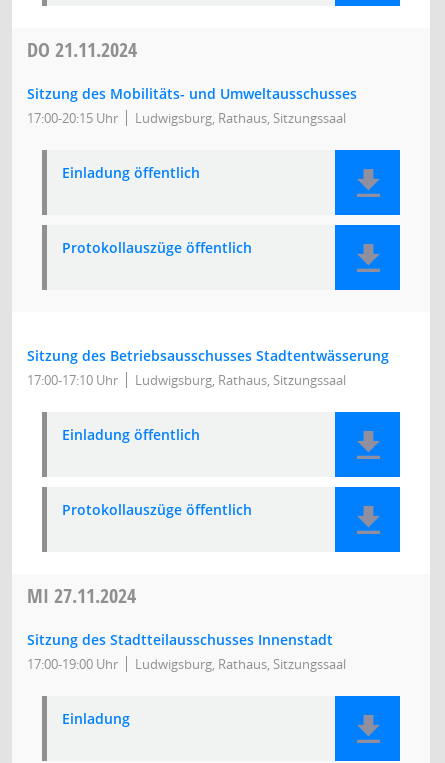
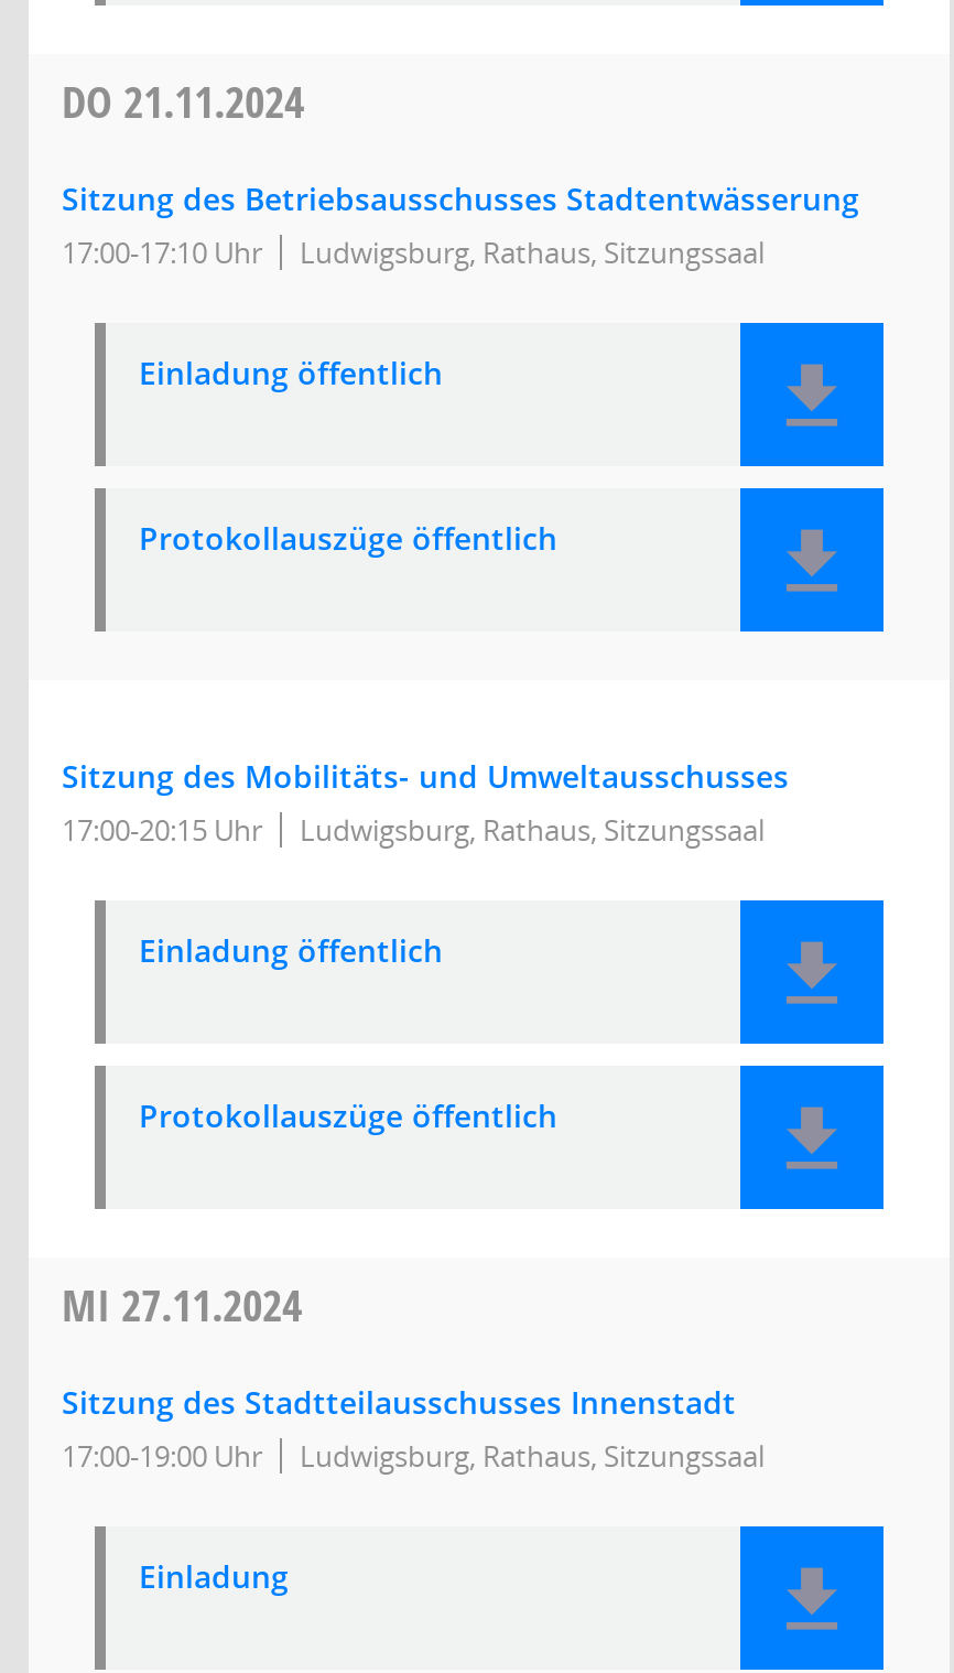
moved [27,84,357,127] -> [62,755,789,850]: Sitzung des Mobilitäts- und Umweltausschusses | 17:00-20:15 Uhr
moved [27,346,389,389] -> [62,177,859,272]: Sitzung des Betriebsausschusses Stadtentwässerung | 17:00-17:10 Uhr

